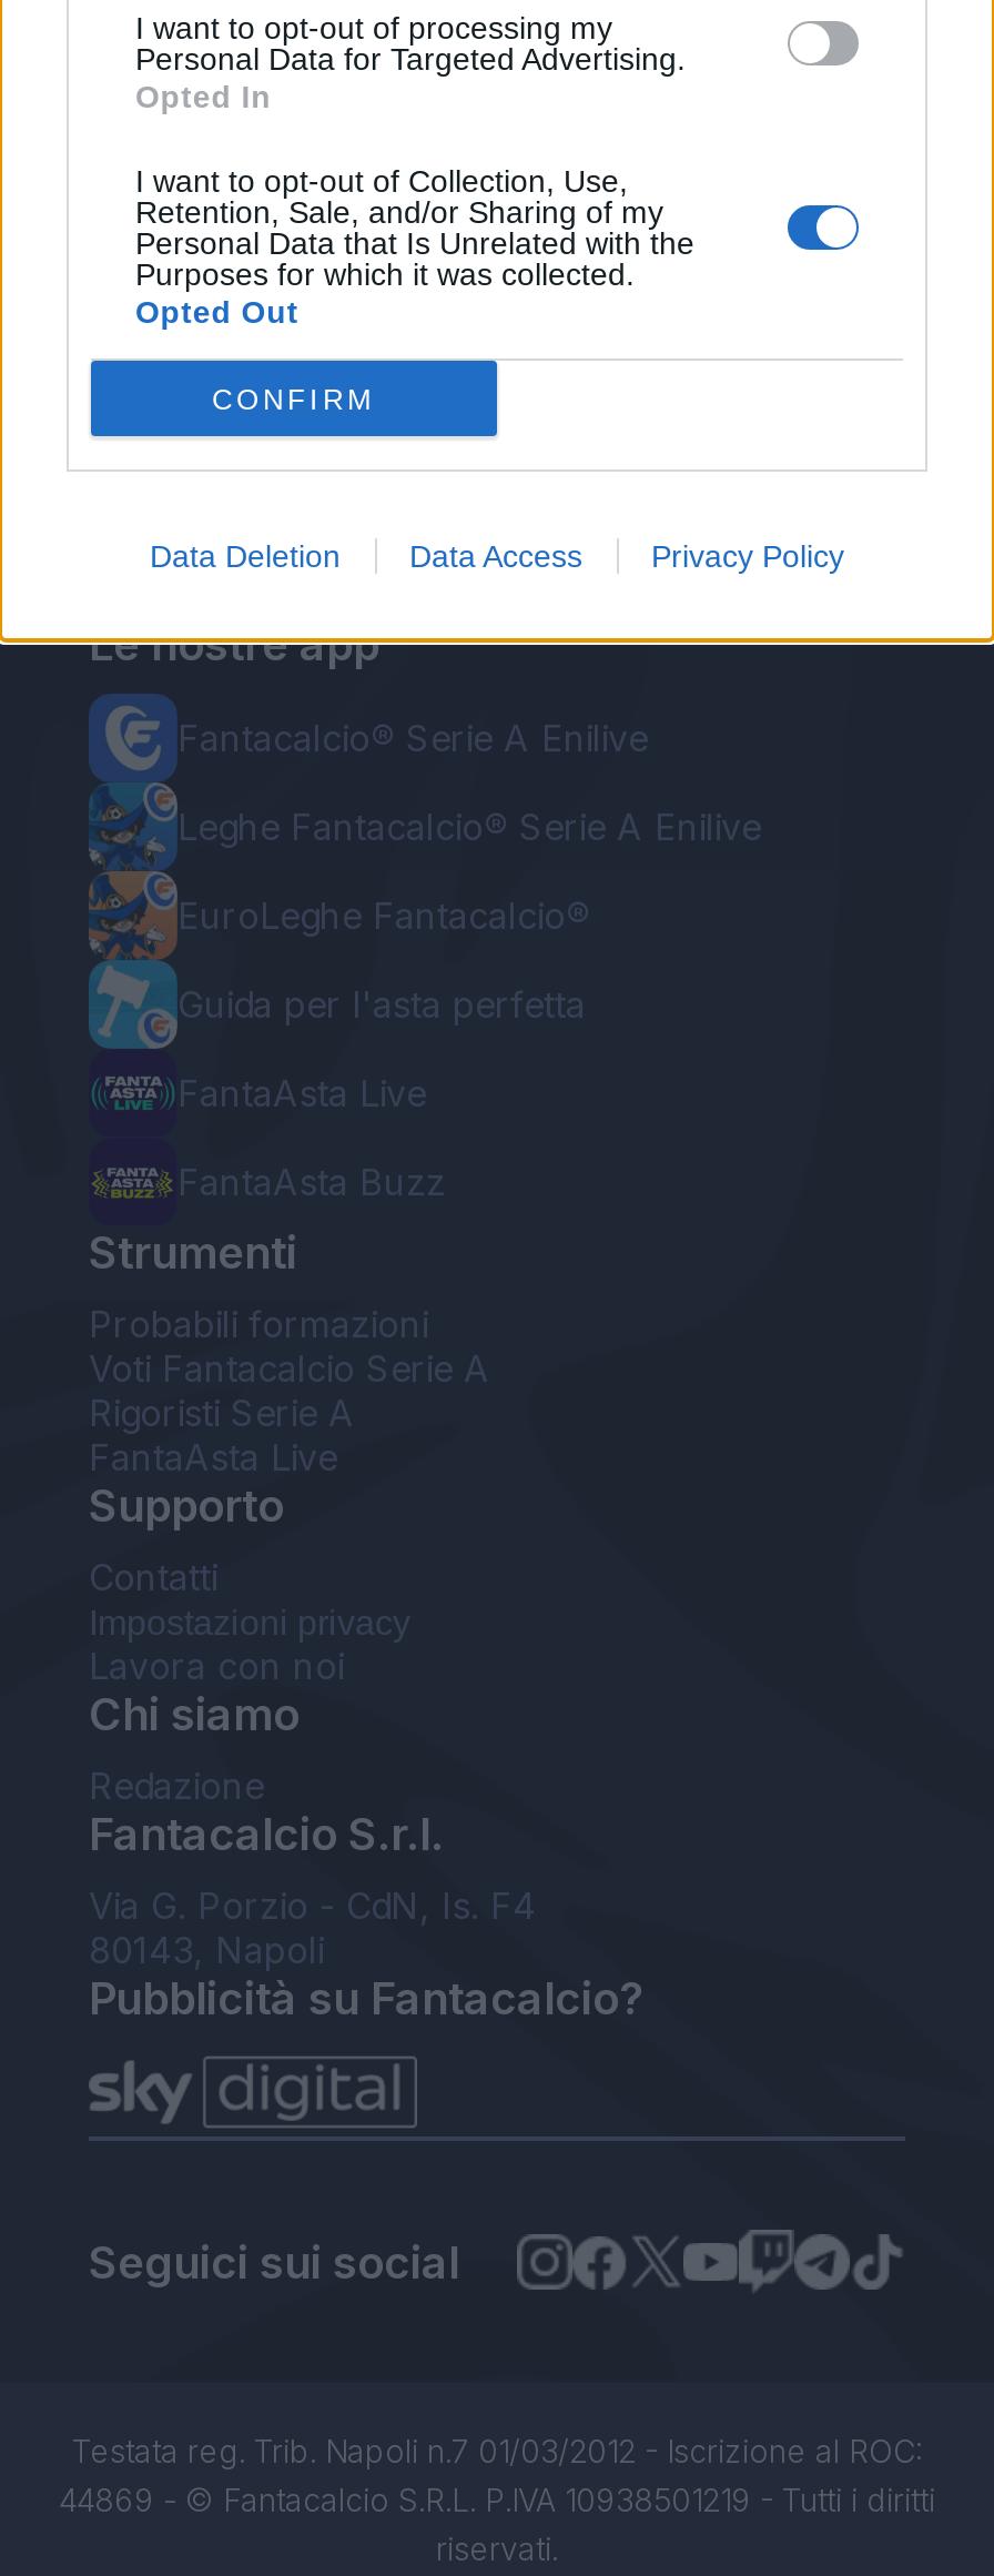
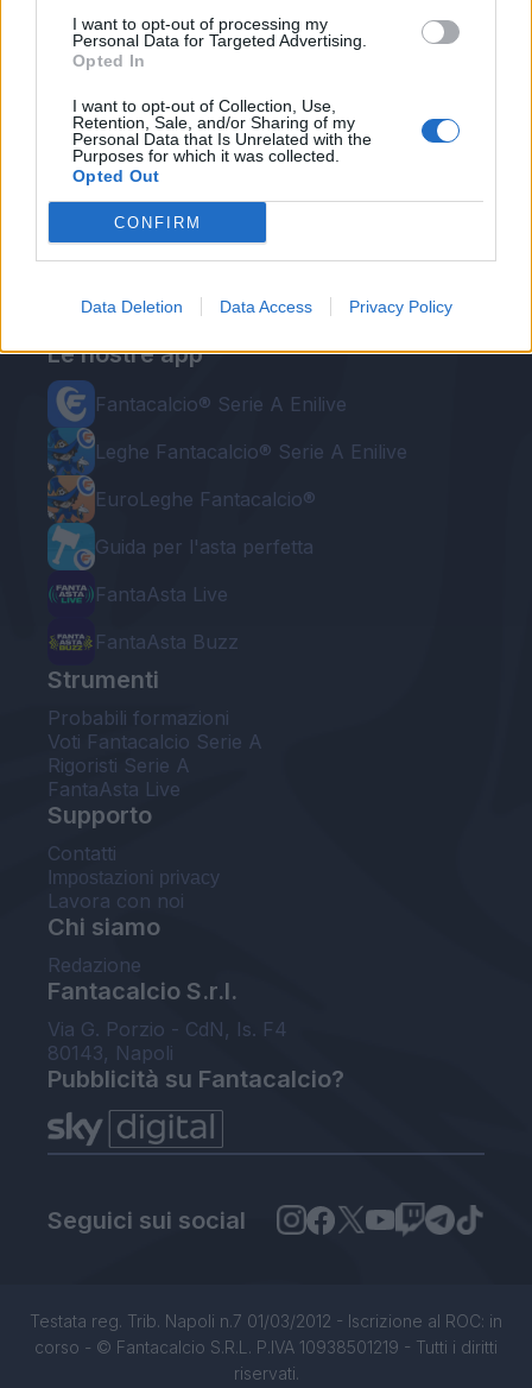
[59,2431,935,2518] Testata reg. Trib. Napoli n.7 01/03/2012 - Iscrizione al ROC: | 44869 - © Fantacalcio S.R.L. P.IVA 10938501219 - Tutti i diritti -> [30,1311,502,1357] Testata reg. Trib. Napoli n.7 01/03/2012 - Iscrizione al ROC: in | corso - © Fantacalcio S.R.L. P.IVA 10938501219 - Tutti i diritti

